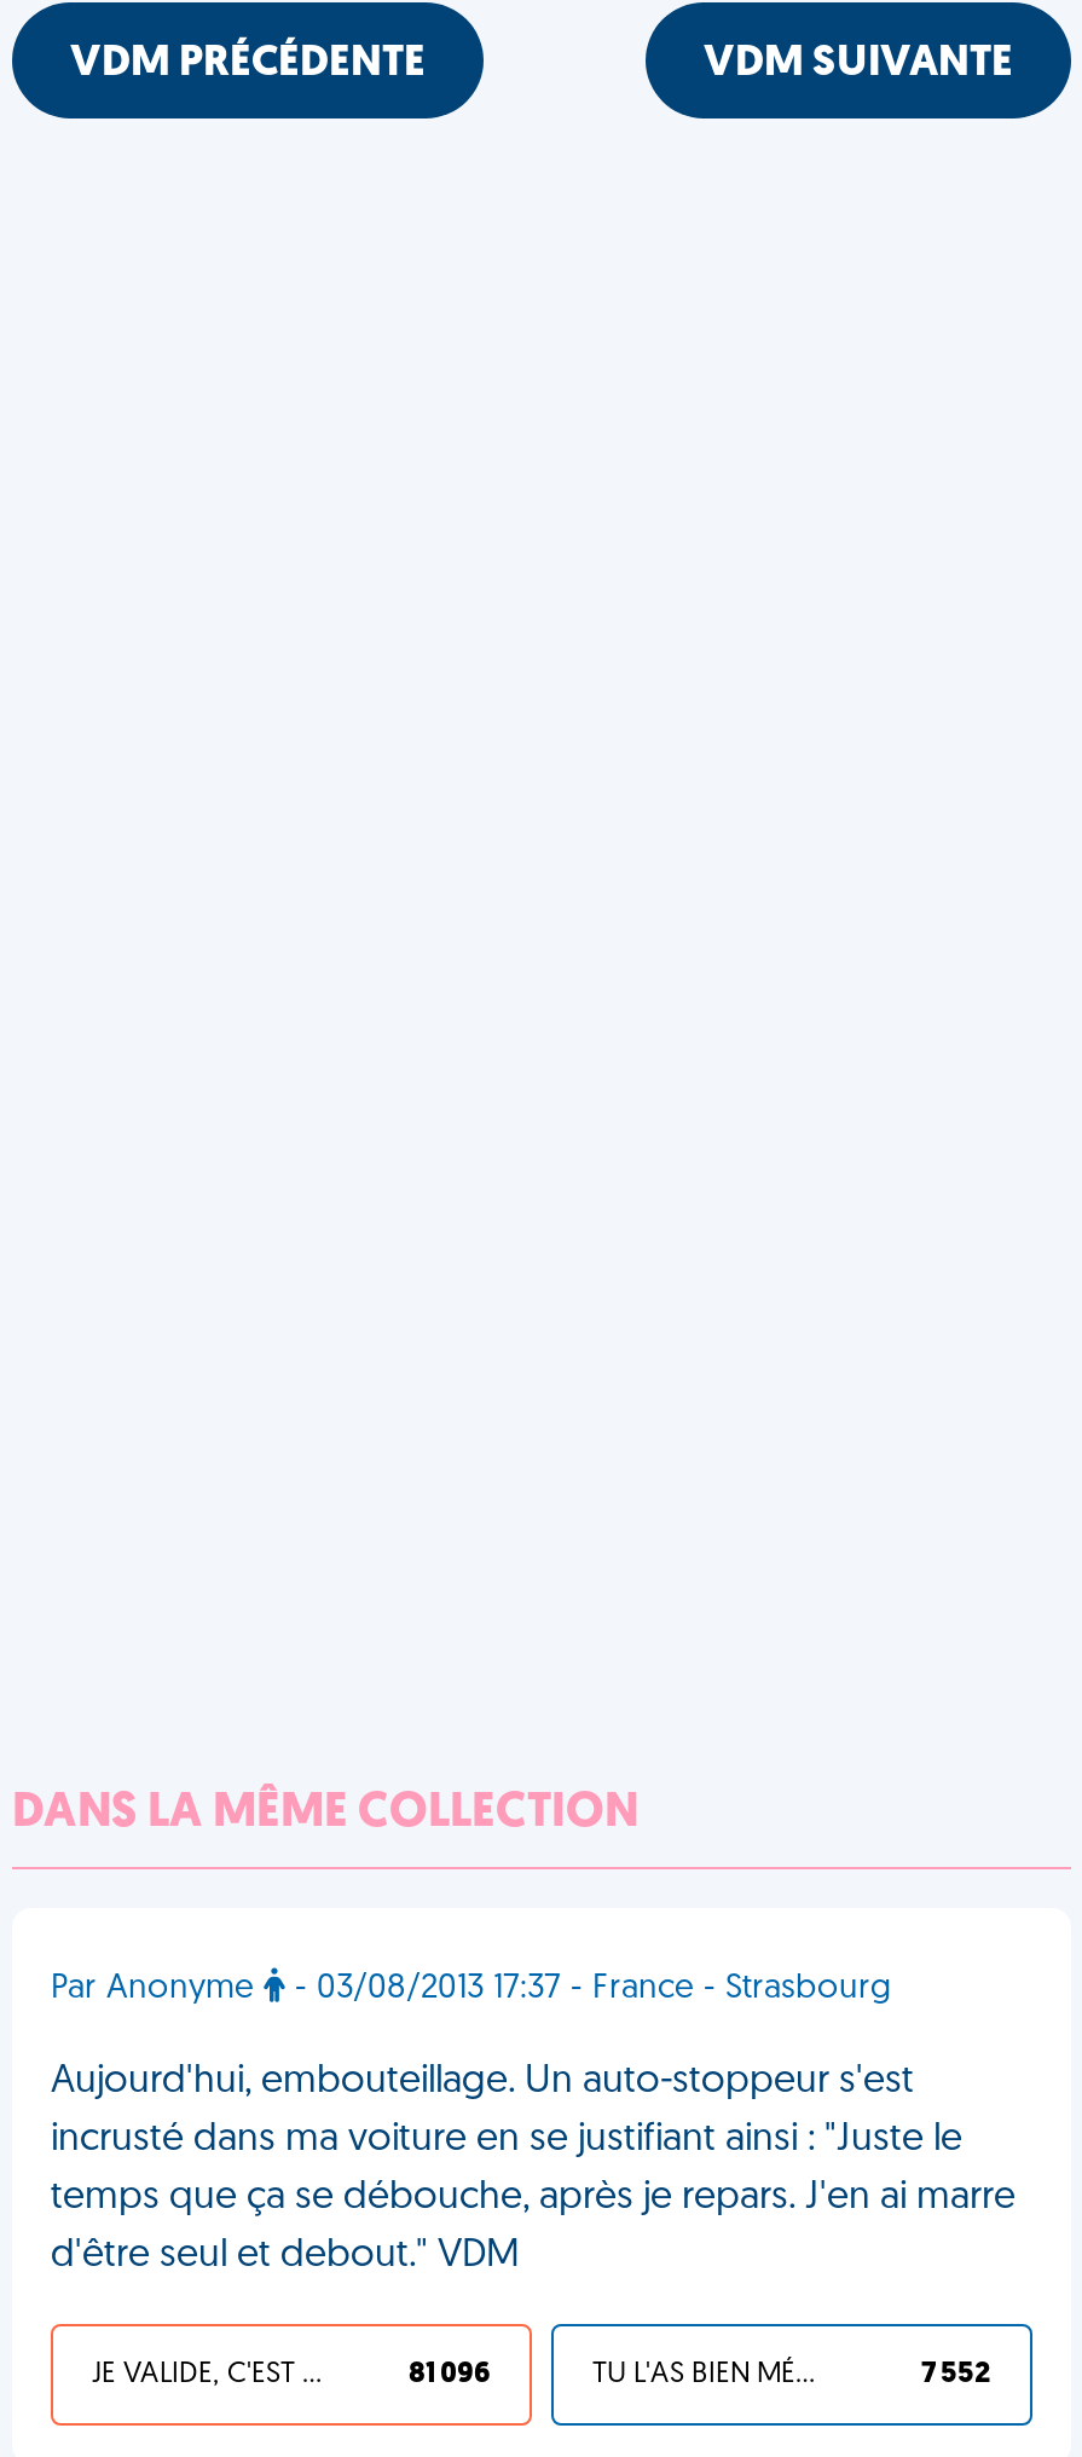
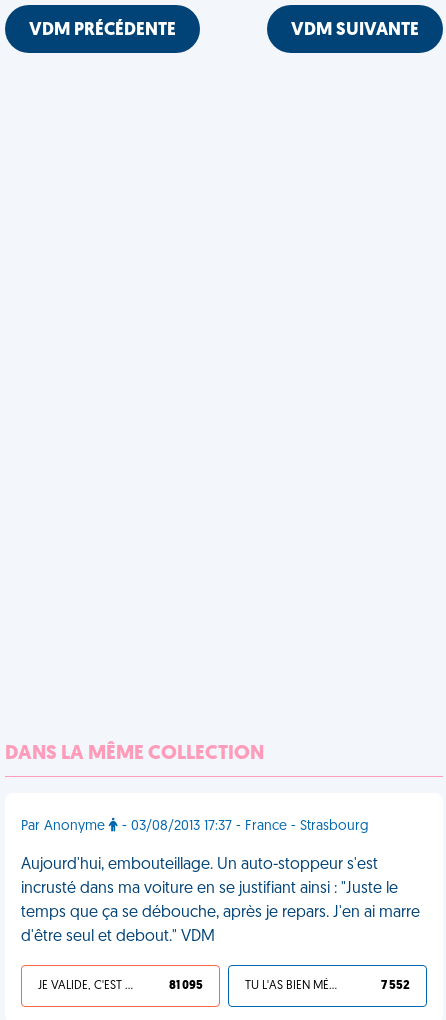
[409,2360,491,2389] 81 096 -> [169,980,203,992] 81 095

